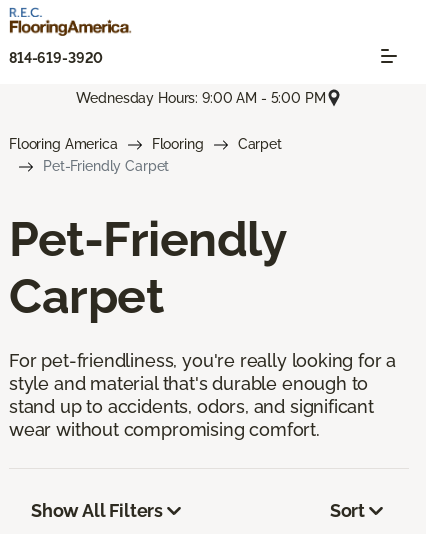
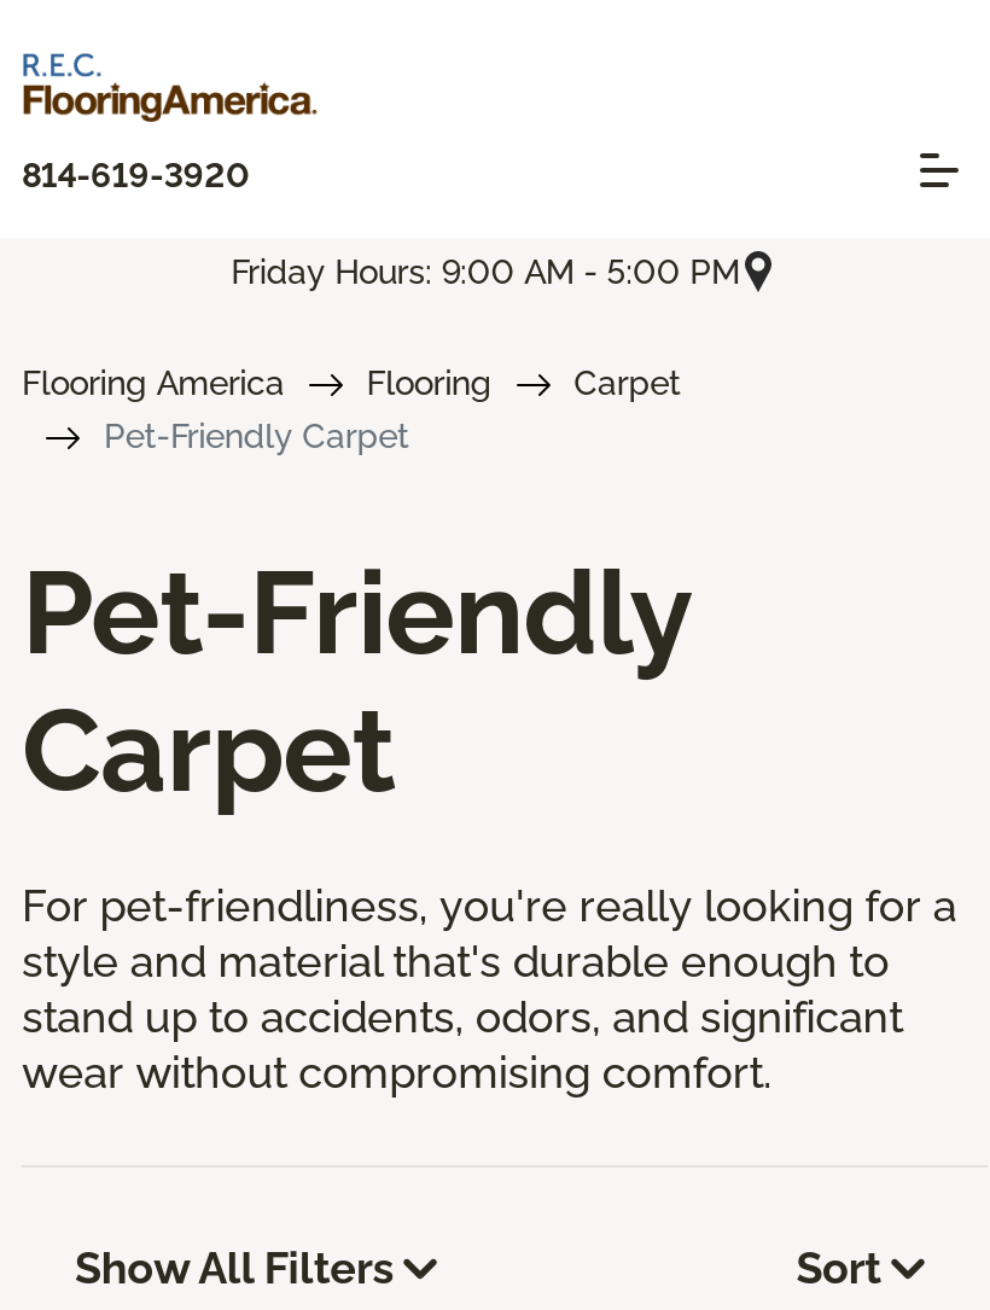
[76,90,326,106] Wednesday Hours: 9:00 AM - 5:00 PM -> [231,252,740,290] Friday Hours: 9:00 AM - 5:00 PM

